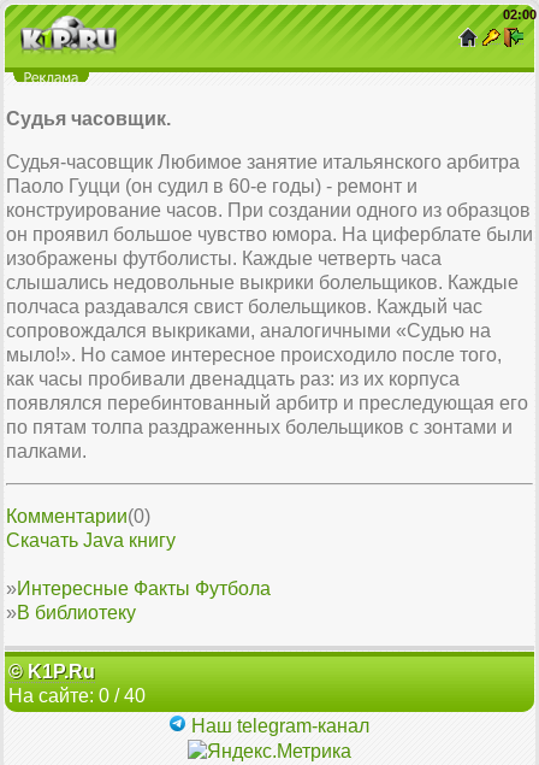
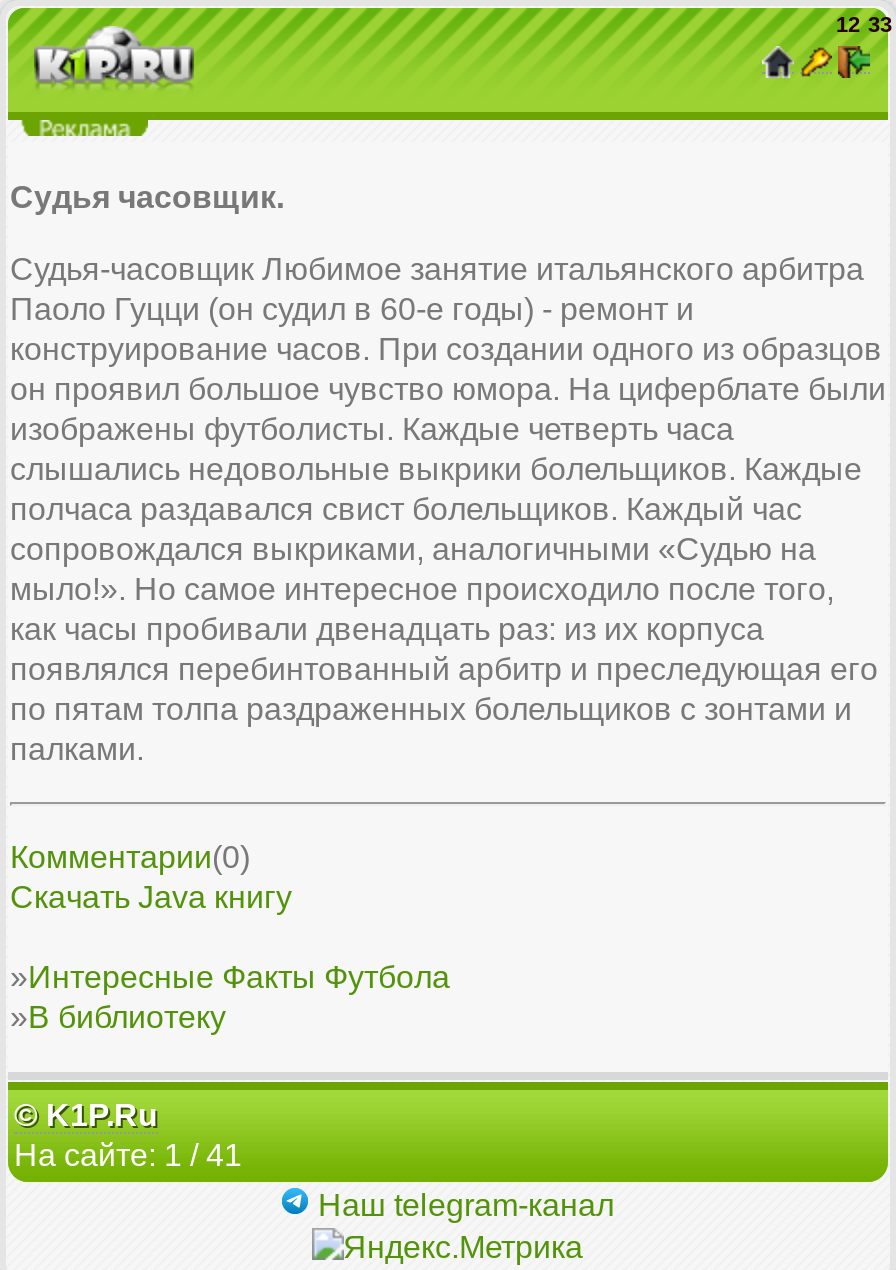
[503,7,537,22] 02: 00 -> [836,12,892,36] 12: 33
[8,685,146,706] На сайте: 0 / 40 -> [14,1138,242,1172] На сайте: 1 / 41

